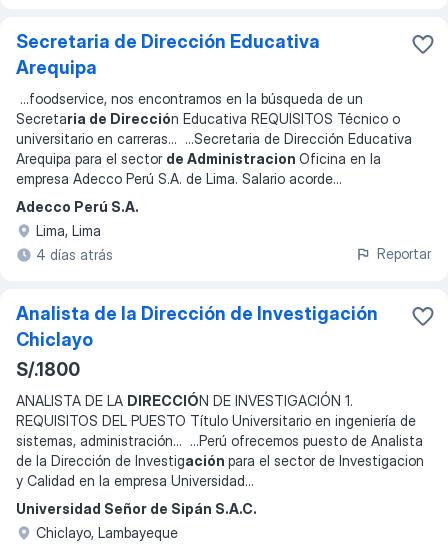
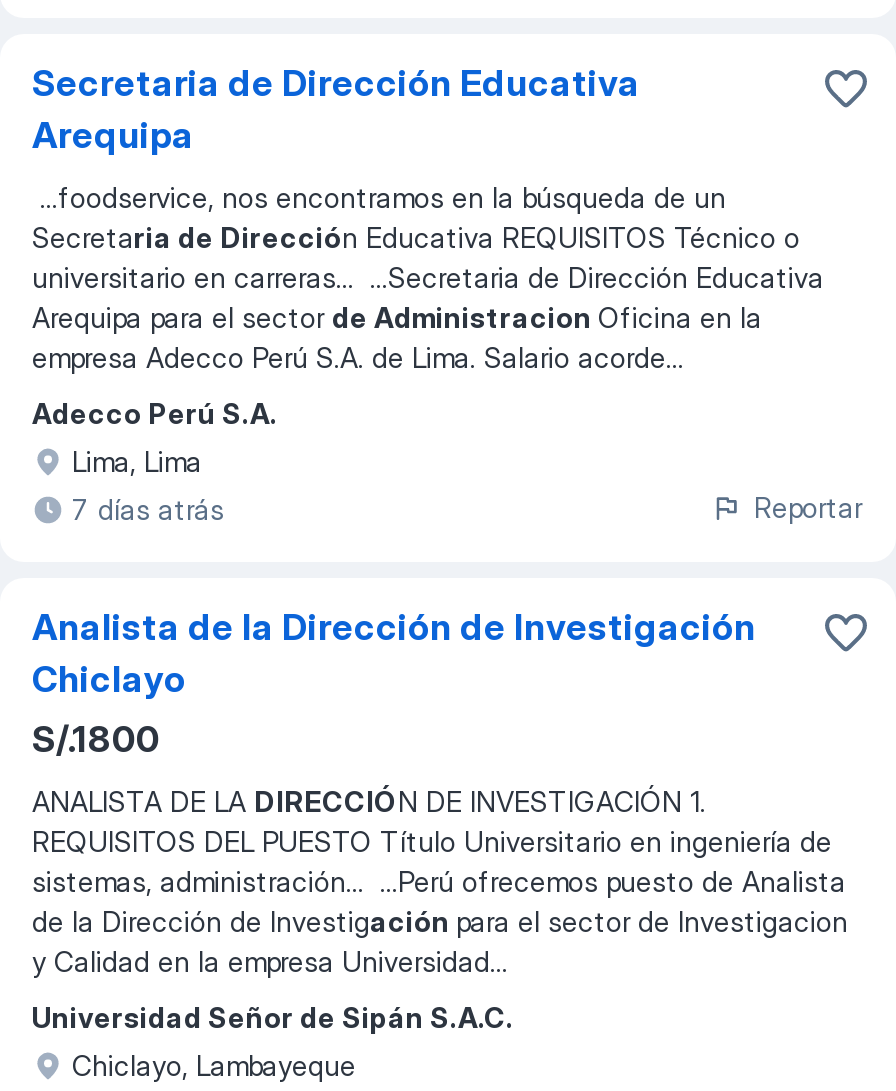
[36,246,113,263] 4 días atrás -> [72,492,224,526] 7 días atrás

